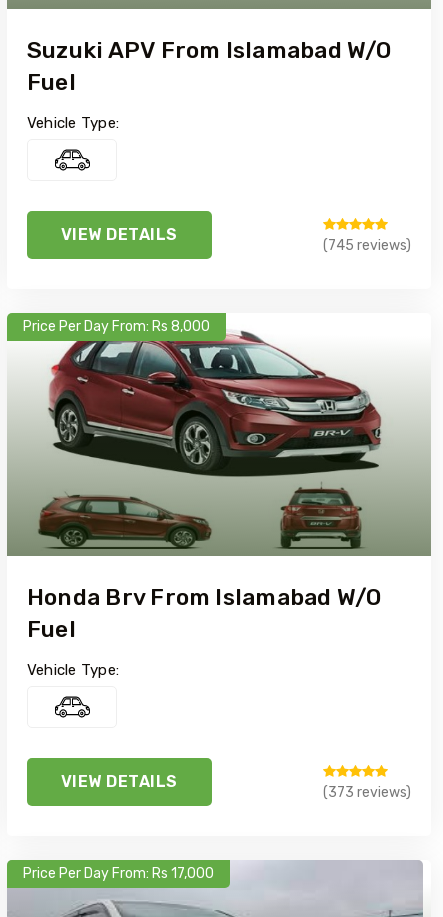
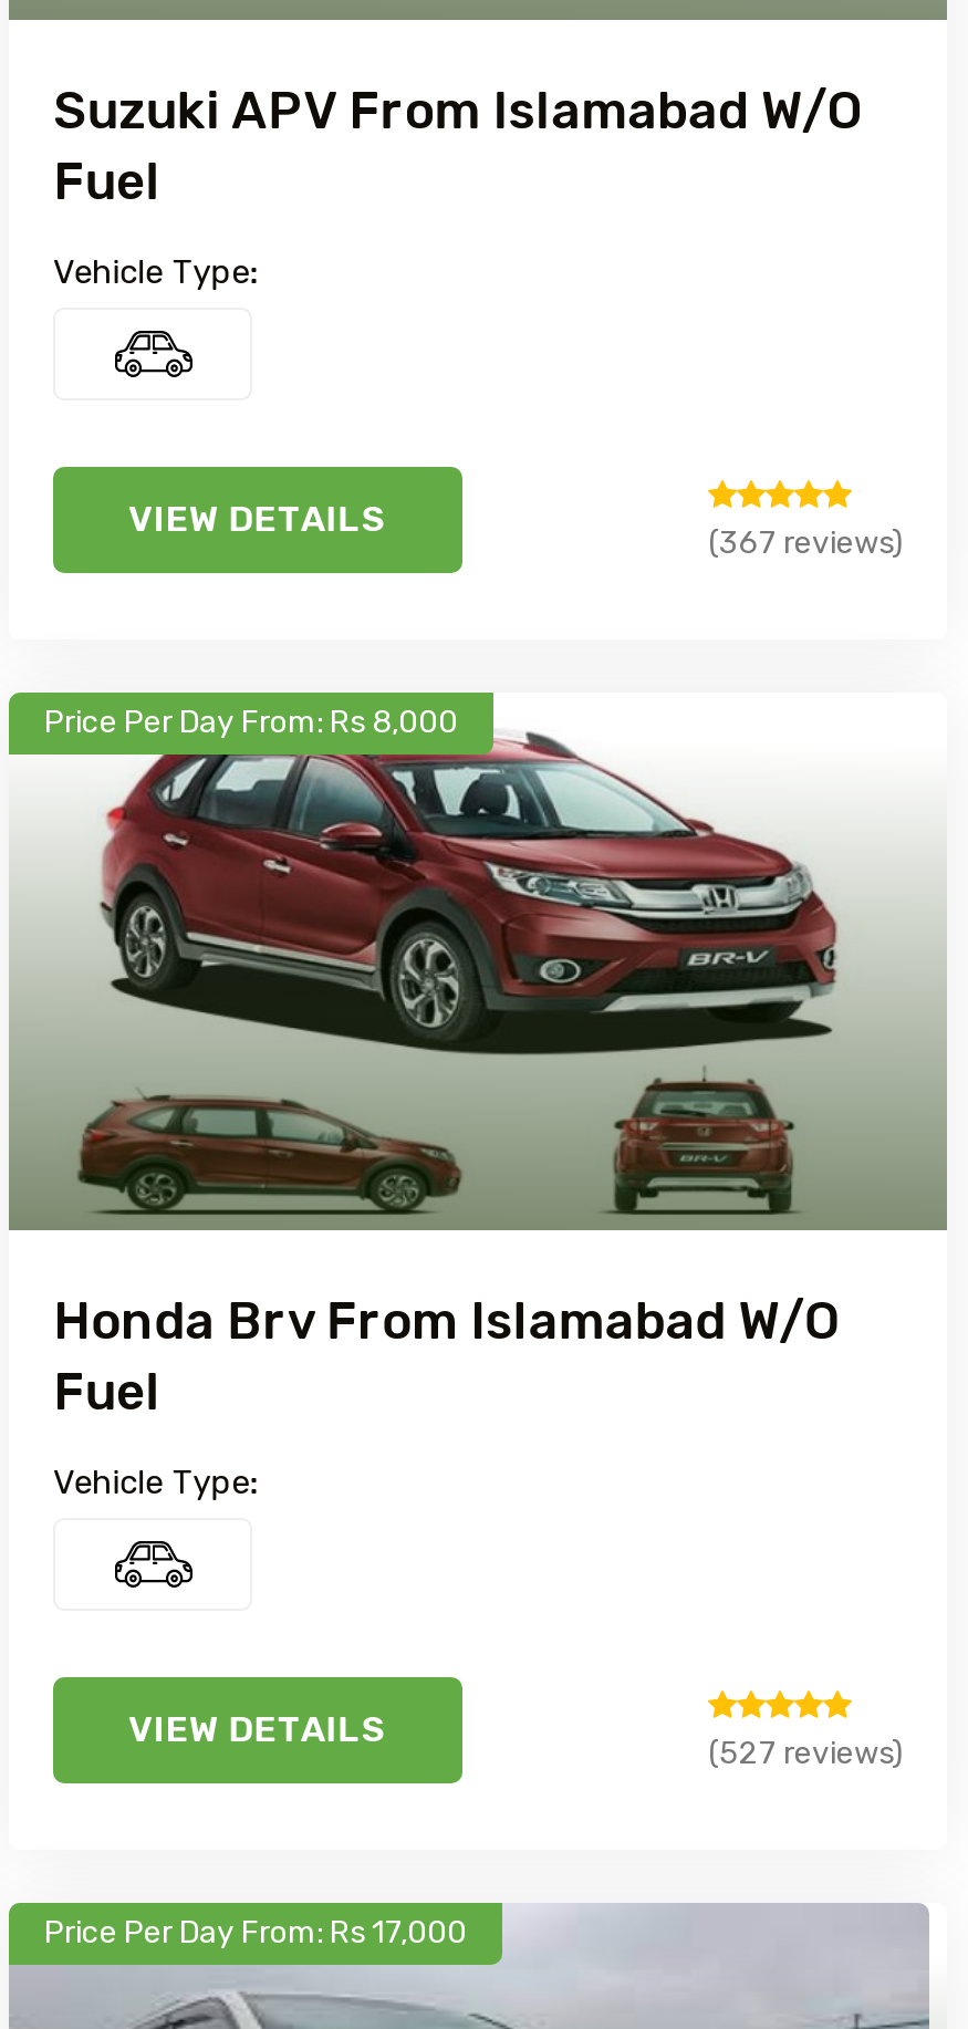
[323,237,411,254] (745 reviews) -> [708,525,903,562] (367 reviews)
[323,784,411,801] (373 reviews) -> [708,1735,903,1773] (527 reviews)

